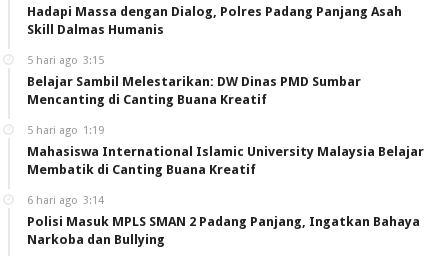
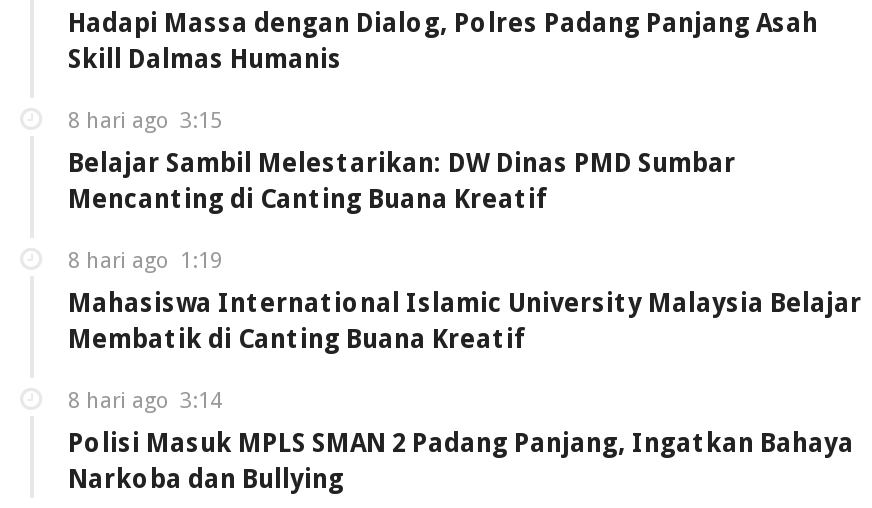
[27,54,104,67] 5 hari ago 3:15 -> [68,108,222,134] 8 hari ago 3:15
[27,124,104,137] 5 hari ago 1:19 -> [68,248,222,274] 8 hari ago 1:19
[27,194,104,207] 6 hari ago 3:14 -> [68,388,222,414] 8 hari ago 3:14

